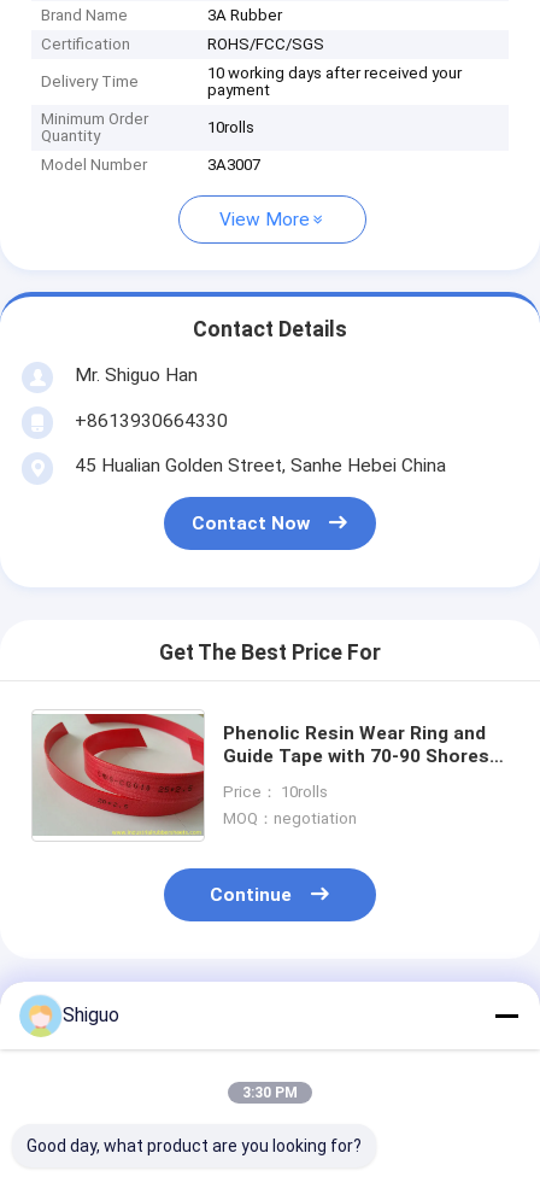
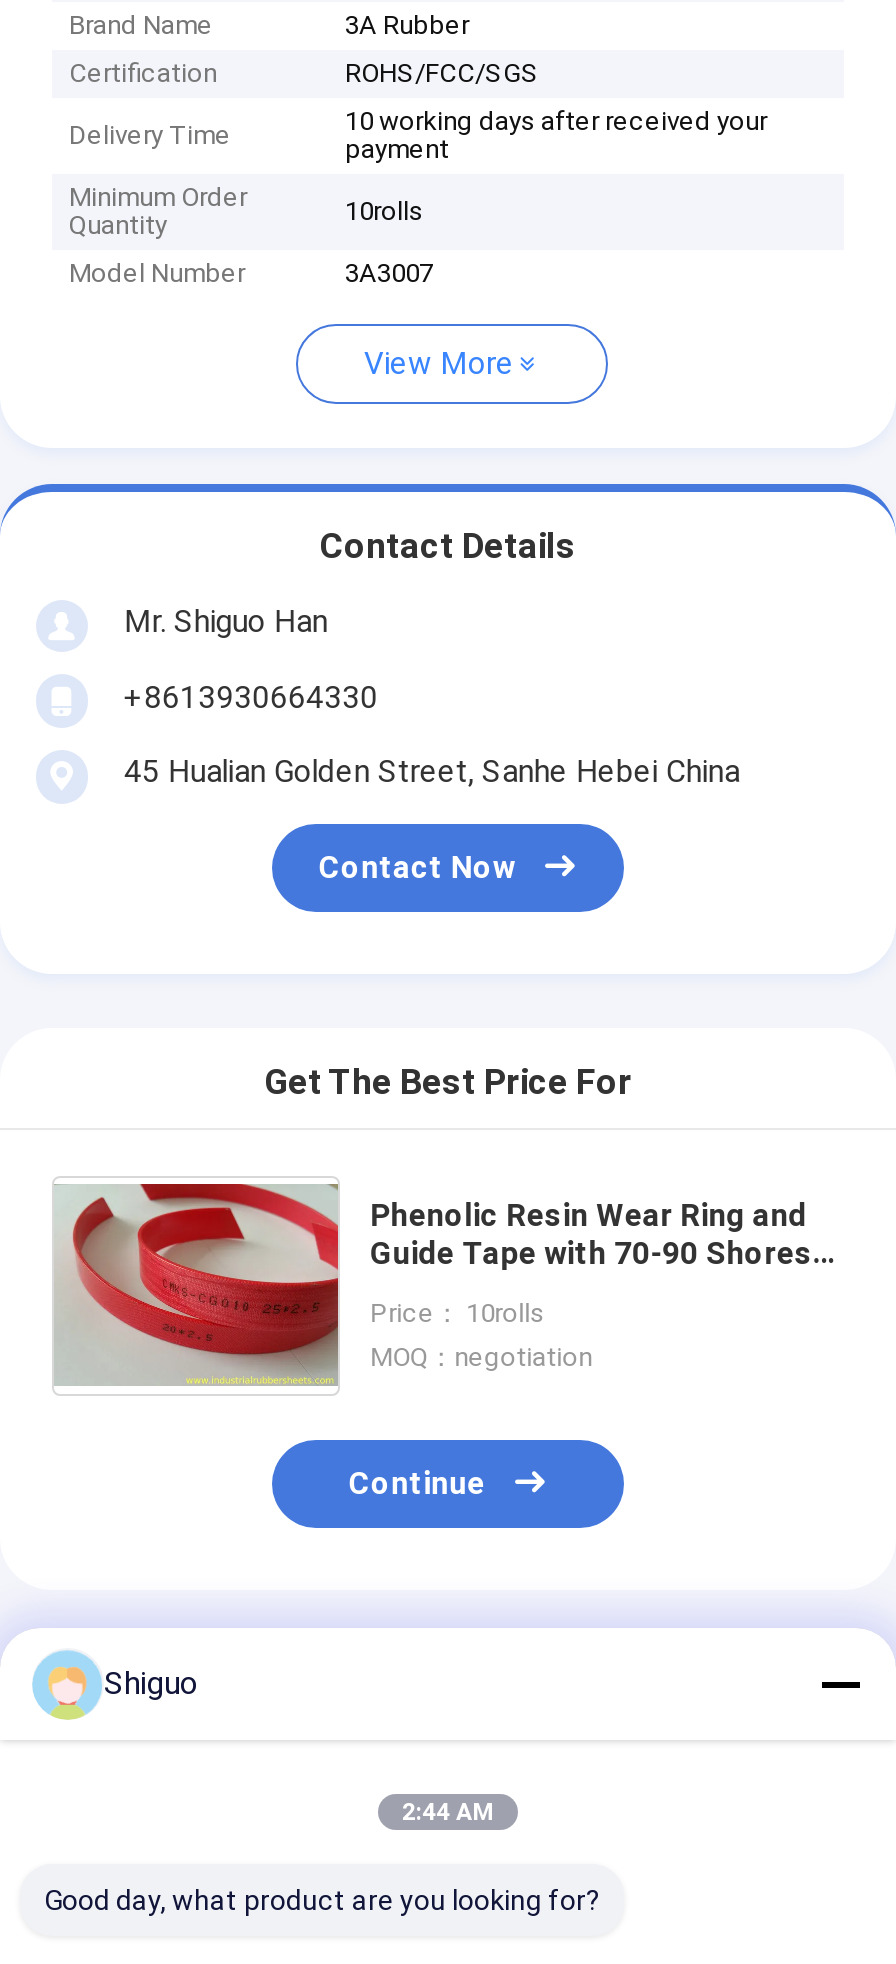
[242,1084,298,1101] 3:30 PM -> [402,1798,494,1826] 2:44 AM

